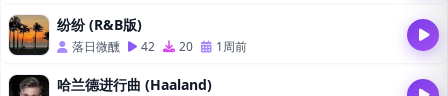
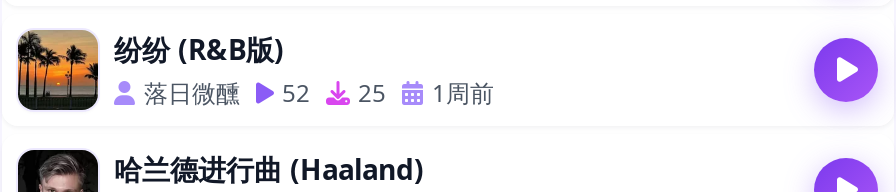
[141,38,155,55] 42 -> [282,76,310,110] 52
[179,38,193,55] 20 -> [358,76,386,110] 25

